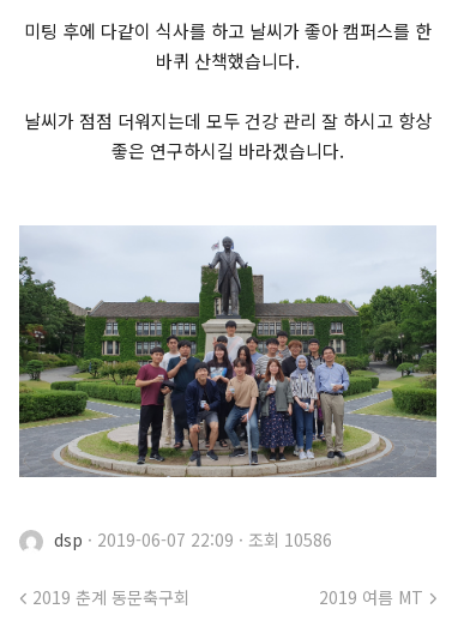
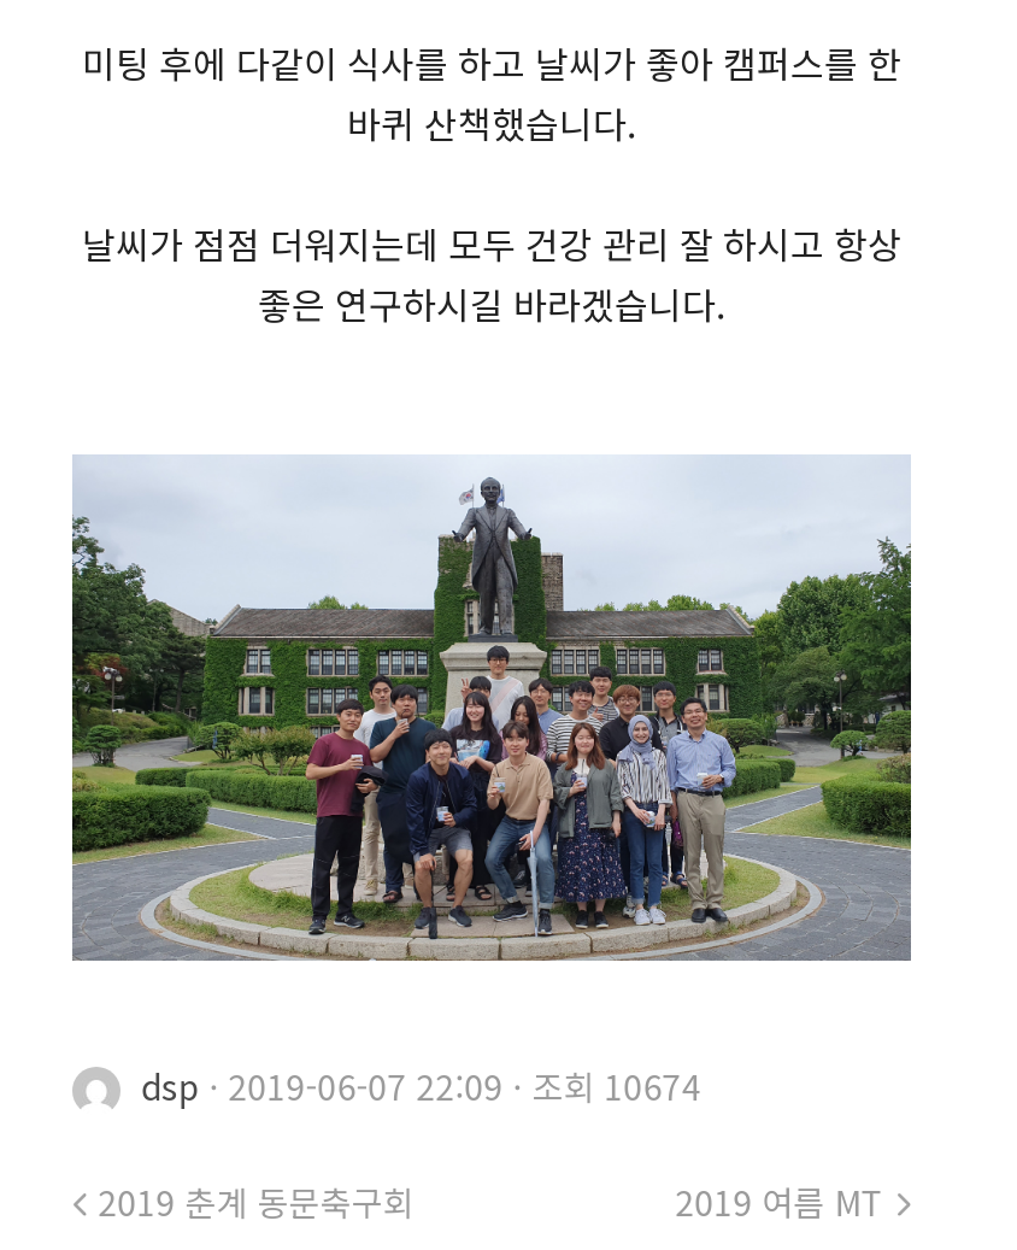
[49,527,332,551] dsp · 2019-06-07 22:09 · 조회 10586 -> [132,1062,701,1110] dsp · 2019-06-07 22:09 · 조회 10674

